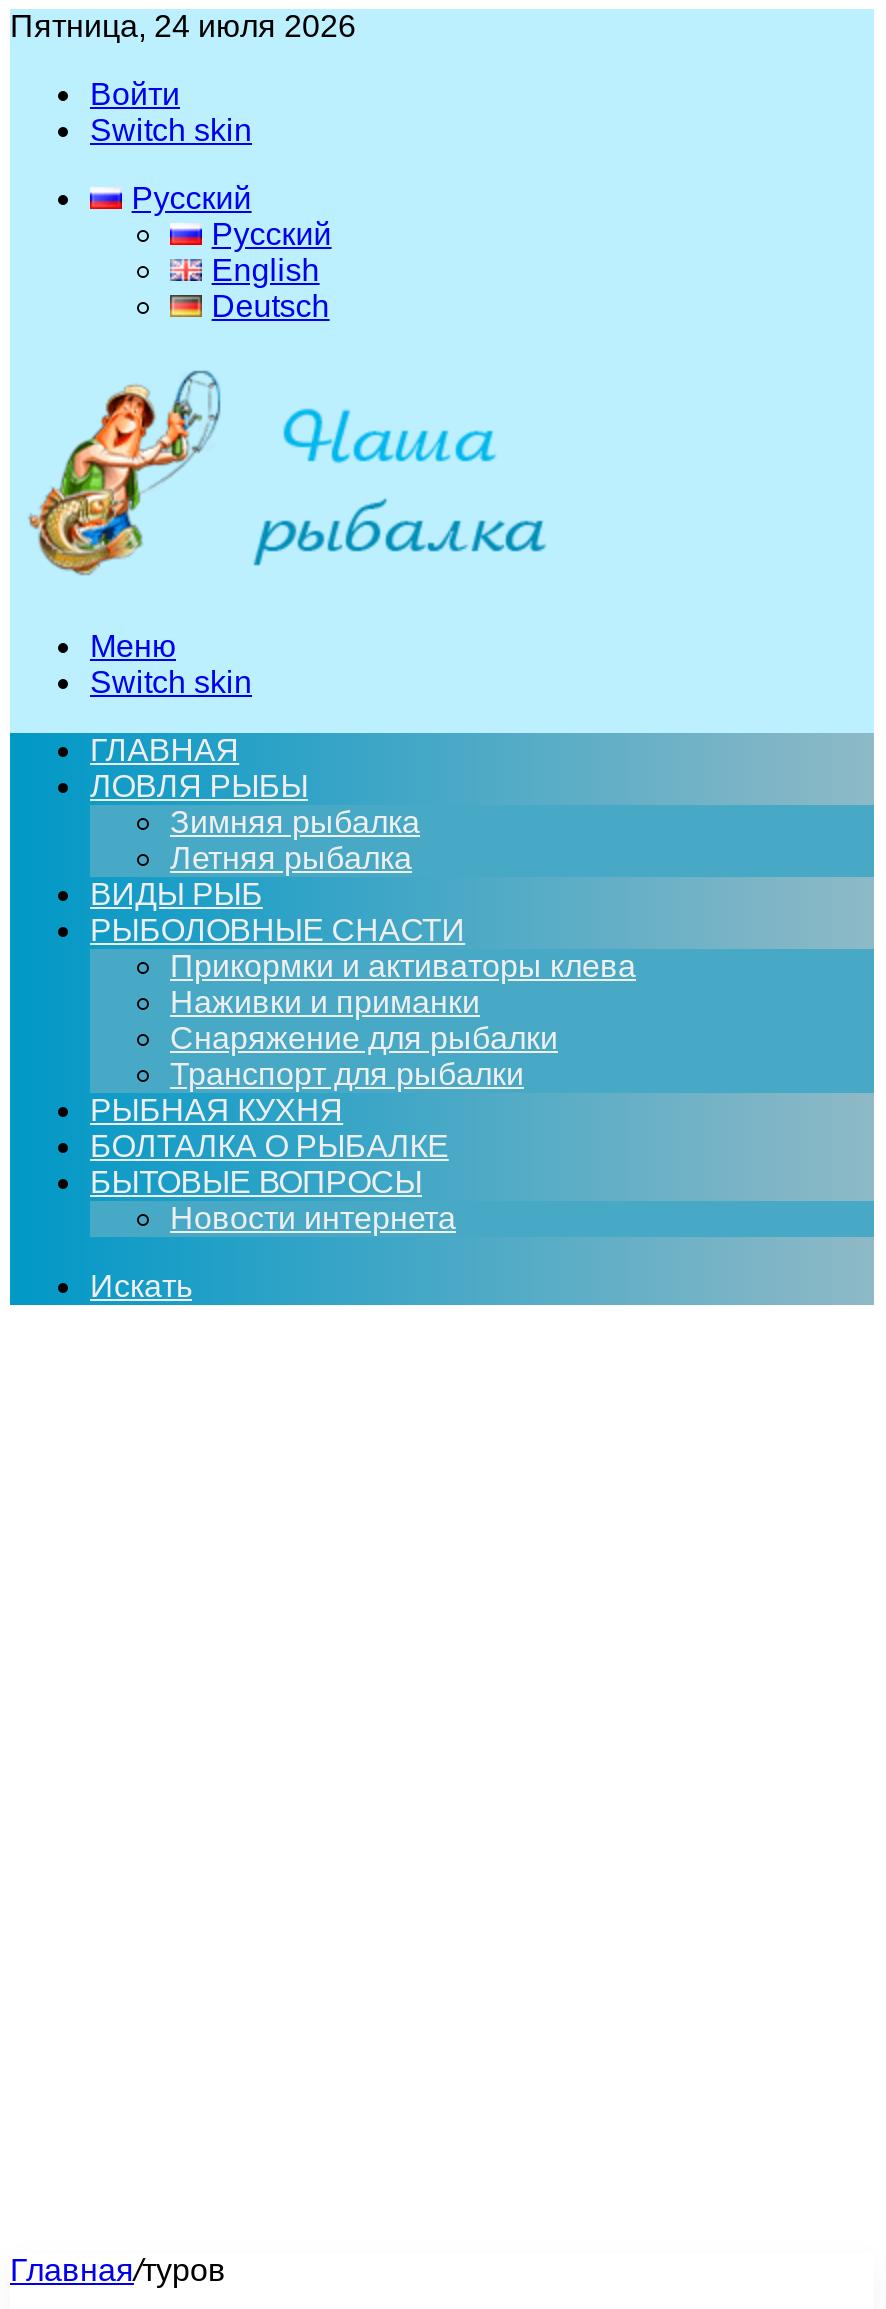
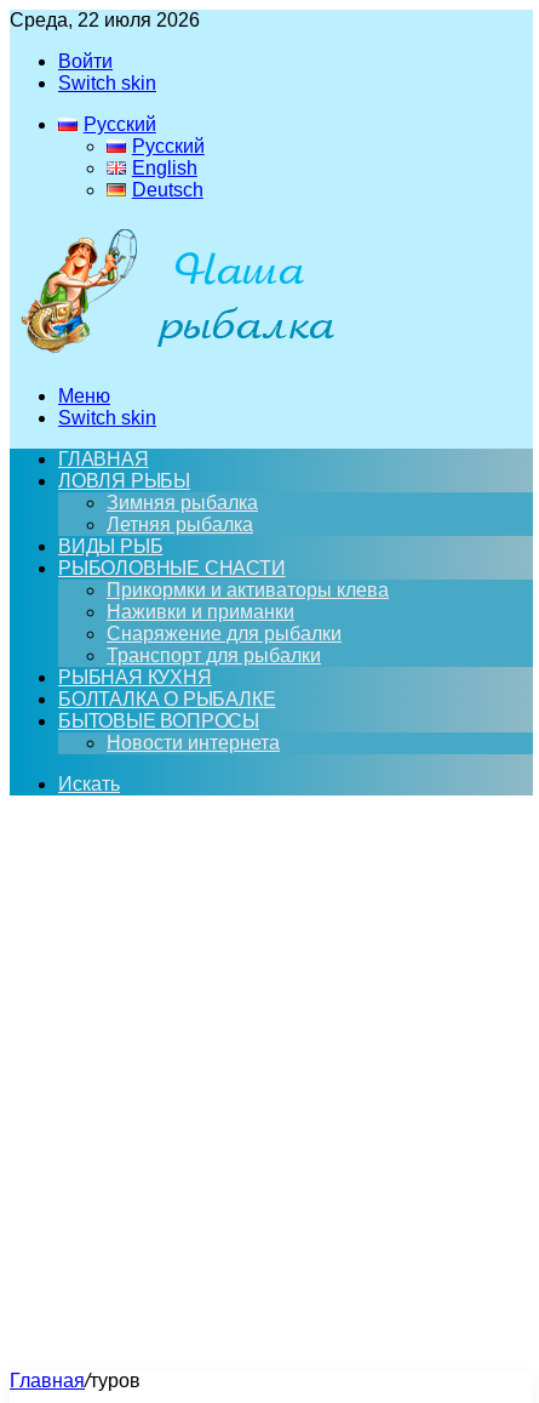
[10,9,356,43] Пятница, 24 июля 2026 -> [10,10,200,30] Среда, 22 июля 2026

